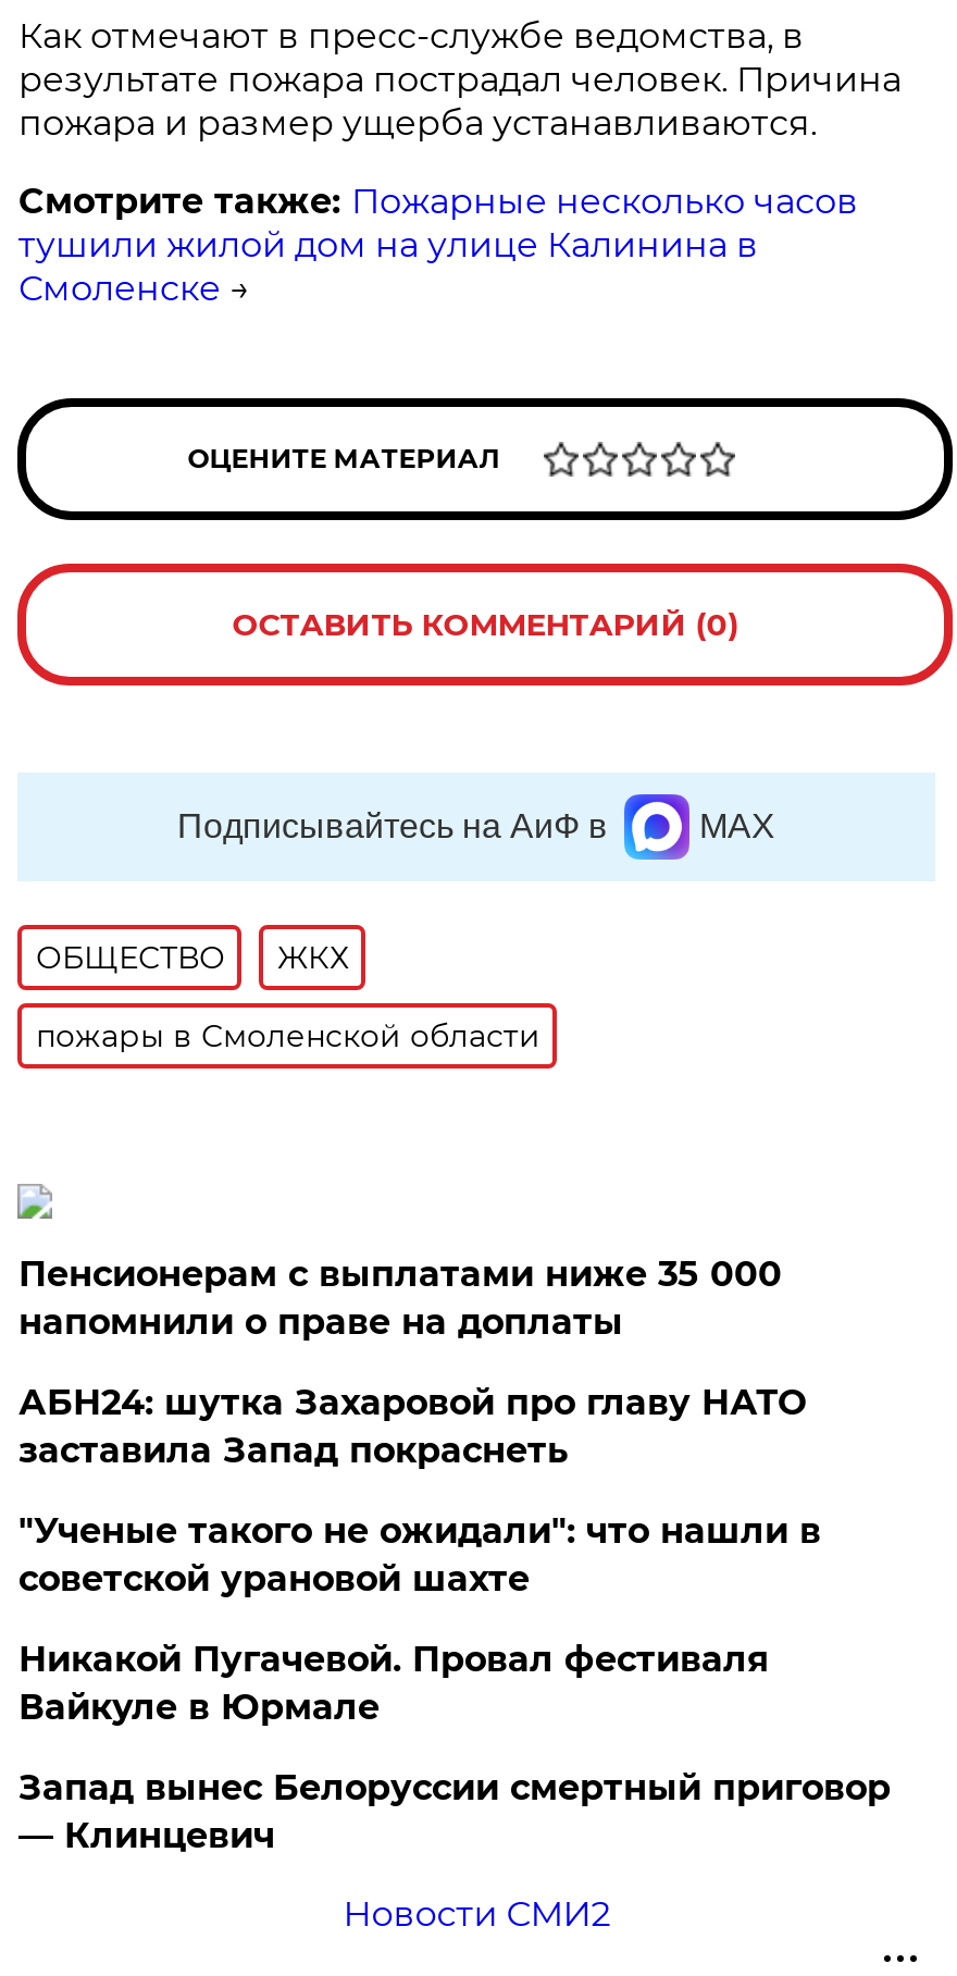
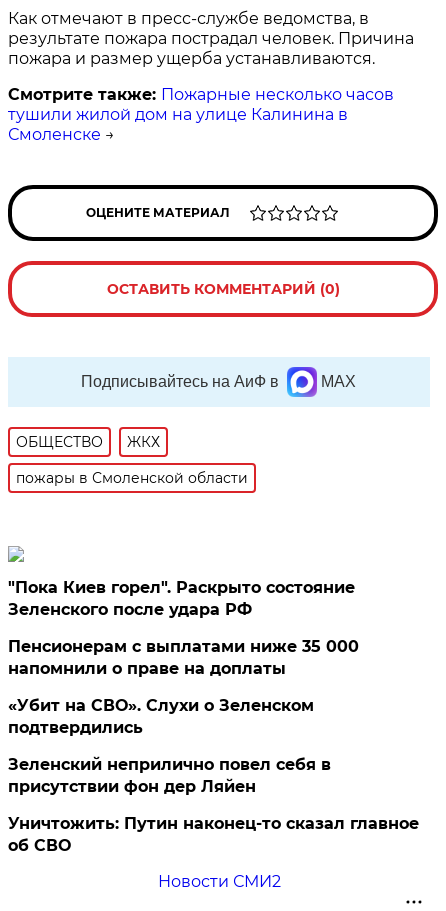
none -> [8,578,355,619] "Пока Киев горел". Раскрыто состояние | Зеленского после удара РФ
moved [18,1253,782,1342] -> [8,637,359,678]: Пенсионерам с выплатами ниже 35 000 | напомнили о праве на доплаты
[18,1381,890,1855] АБН24: шутка Захаровой про главу НАТО | заставила Запад покраснеть | "Ученые такого не ожидали": что нашли в | советской урановой шахте | Никакой Пугачевой. Провал фестиваля | Вайкуле в Юрмале | Запад вынес Белоруссии смертный приговор | — Клинцевич -> [8,696,419,855] «Убит на СВО». Слухи о Зеленском | подтвердились | Зеленский неприлично повел cебя в | присутствии фон дер Ляйен | Уничтожить: Путин наконец-то сказал главное | об СВО

